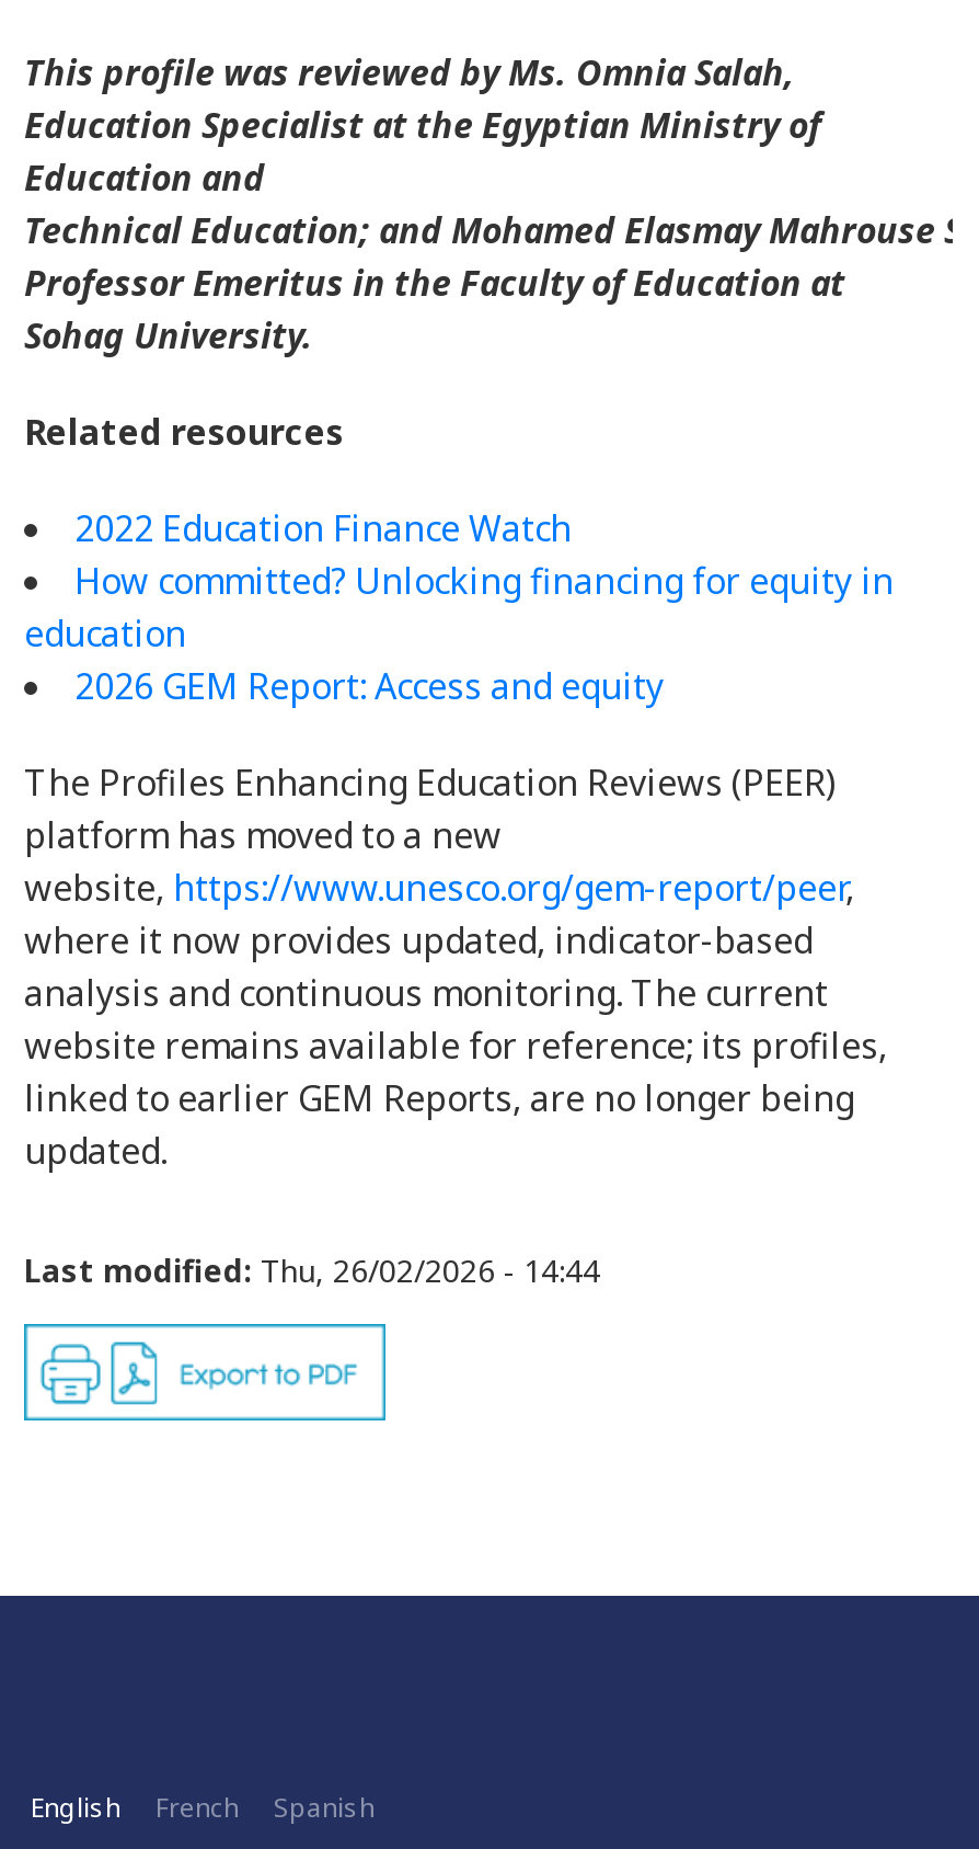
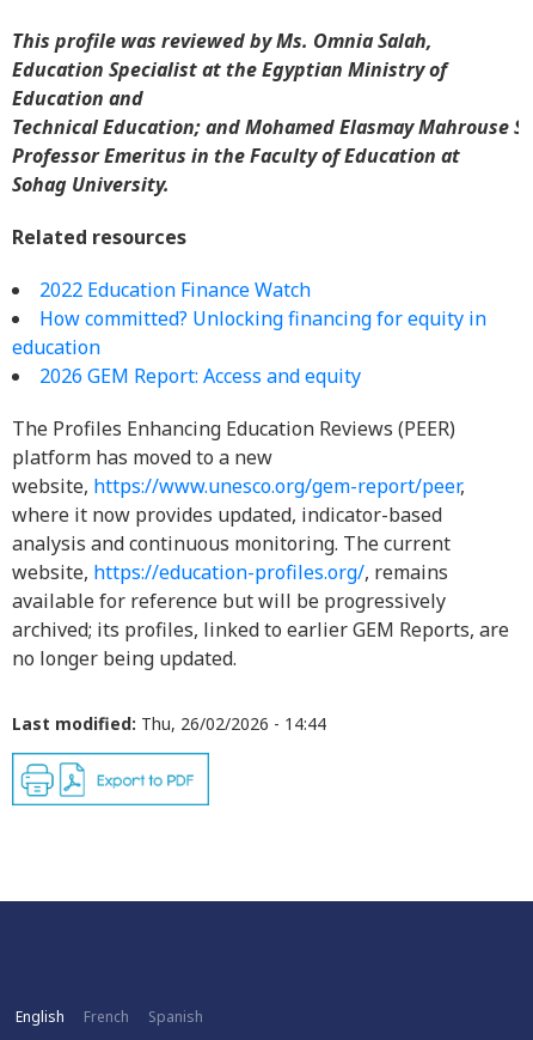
[24,1021,887,1175] website remains available for reference; its profiles, | linked to earlier GEM Reports, are no longer being | updated. -> [12,559,509,671] website, https://education-profiles.org/, remains | available for reference but will be progressively | archived; its profiles, linked to earlier GEM Reports, are | no longer being updated.

